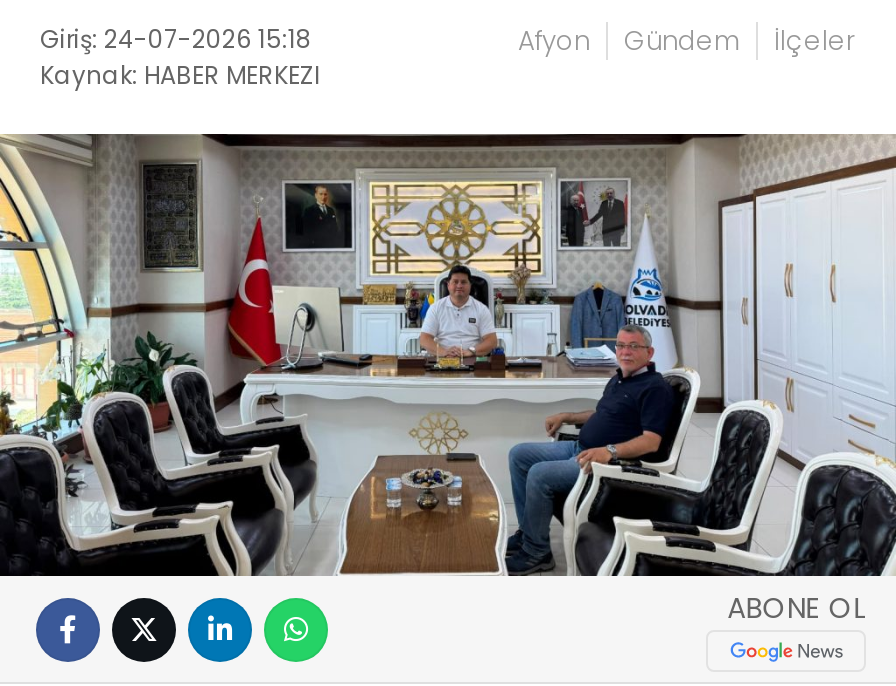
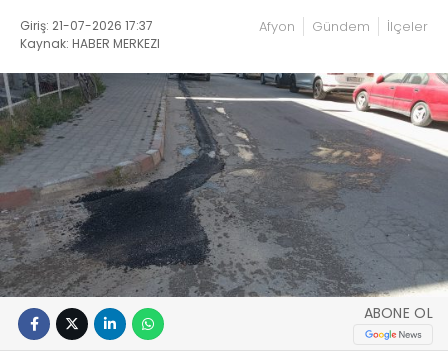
[40,21,312,55] Giriş: 24-07-2026 15:18 -> [20,17,153,34] Giriş: 21-07-2026 17:37
[6,132,890,578] [image] -> [3,72,445,298] [image]

